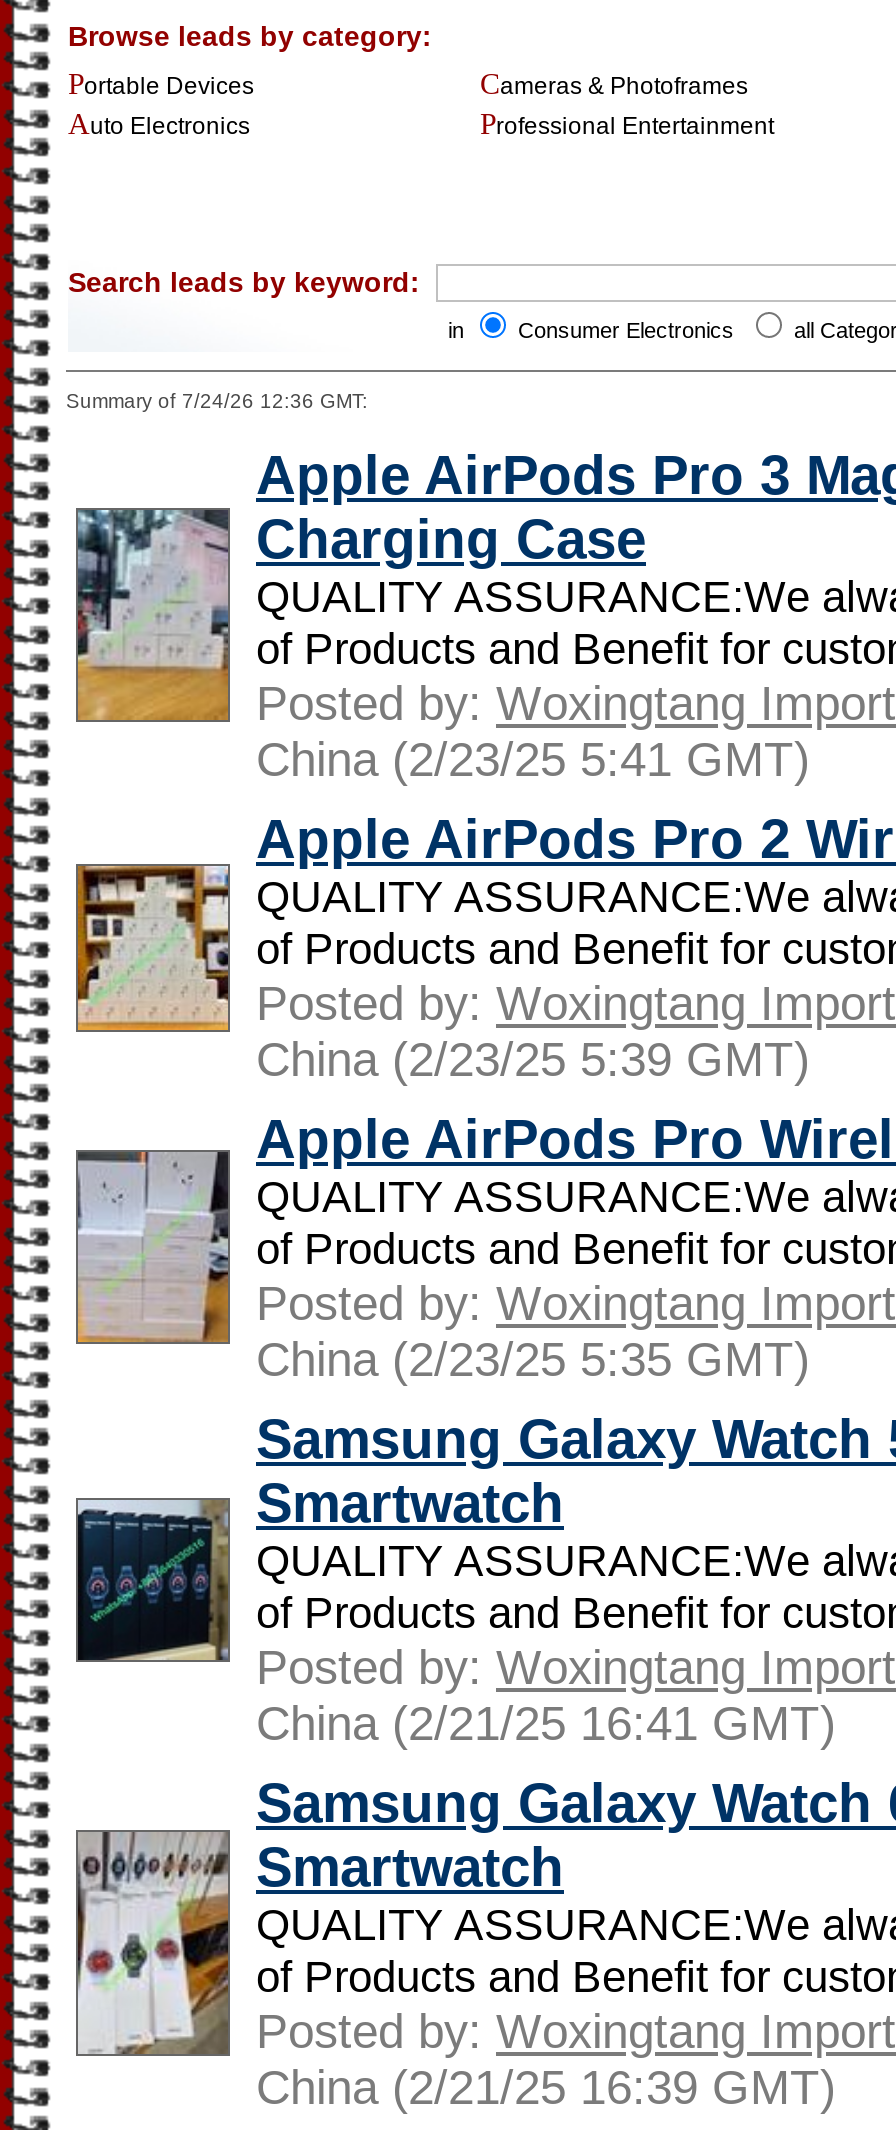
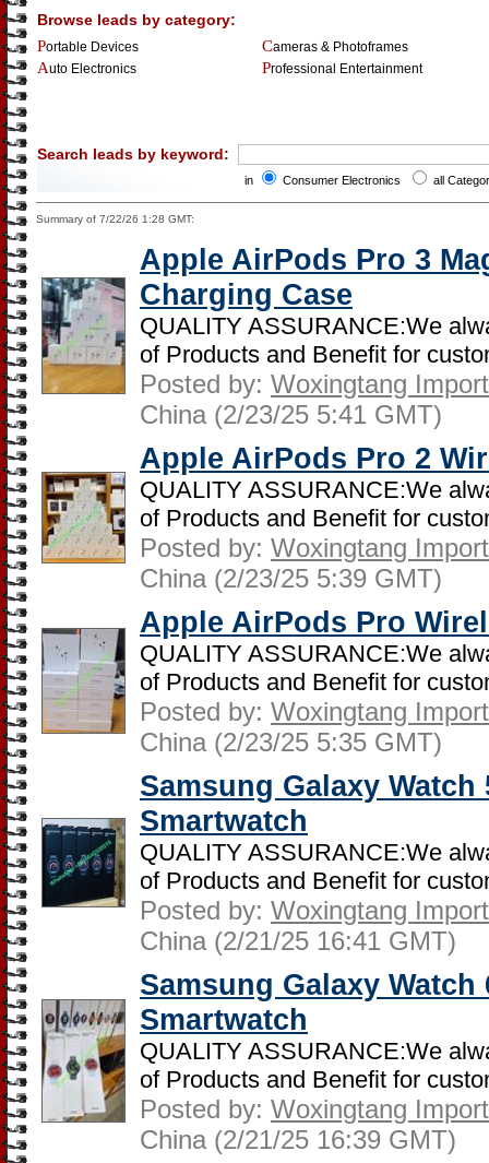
[66,390,368,412] Summary of 7/24/26 12:36 GMT: -> [36,213,194,225] Summary of 7/22/26 1:28 GMT:

